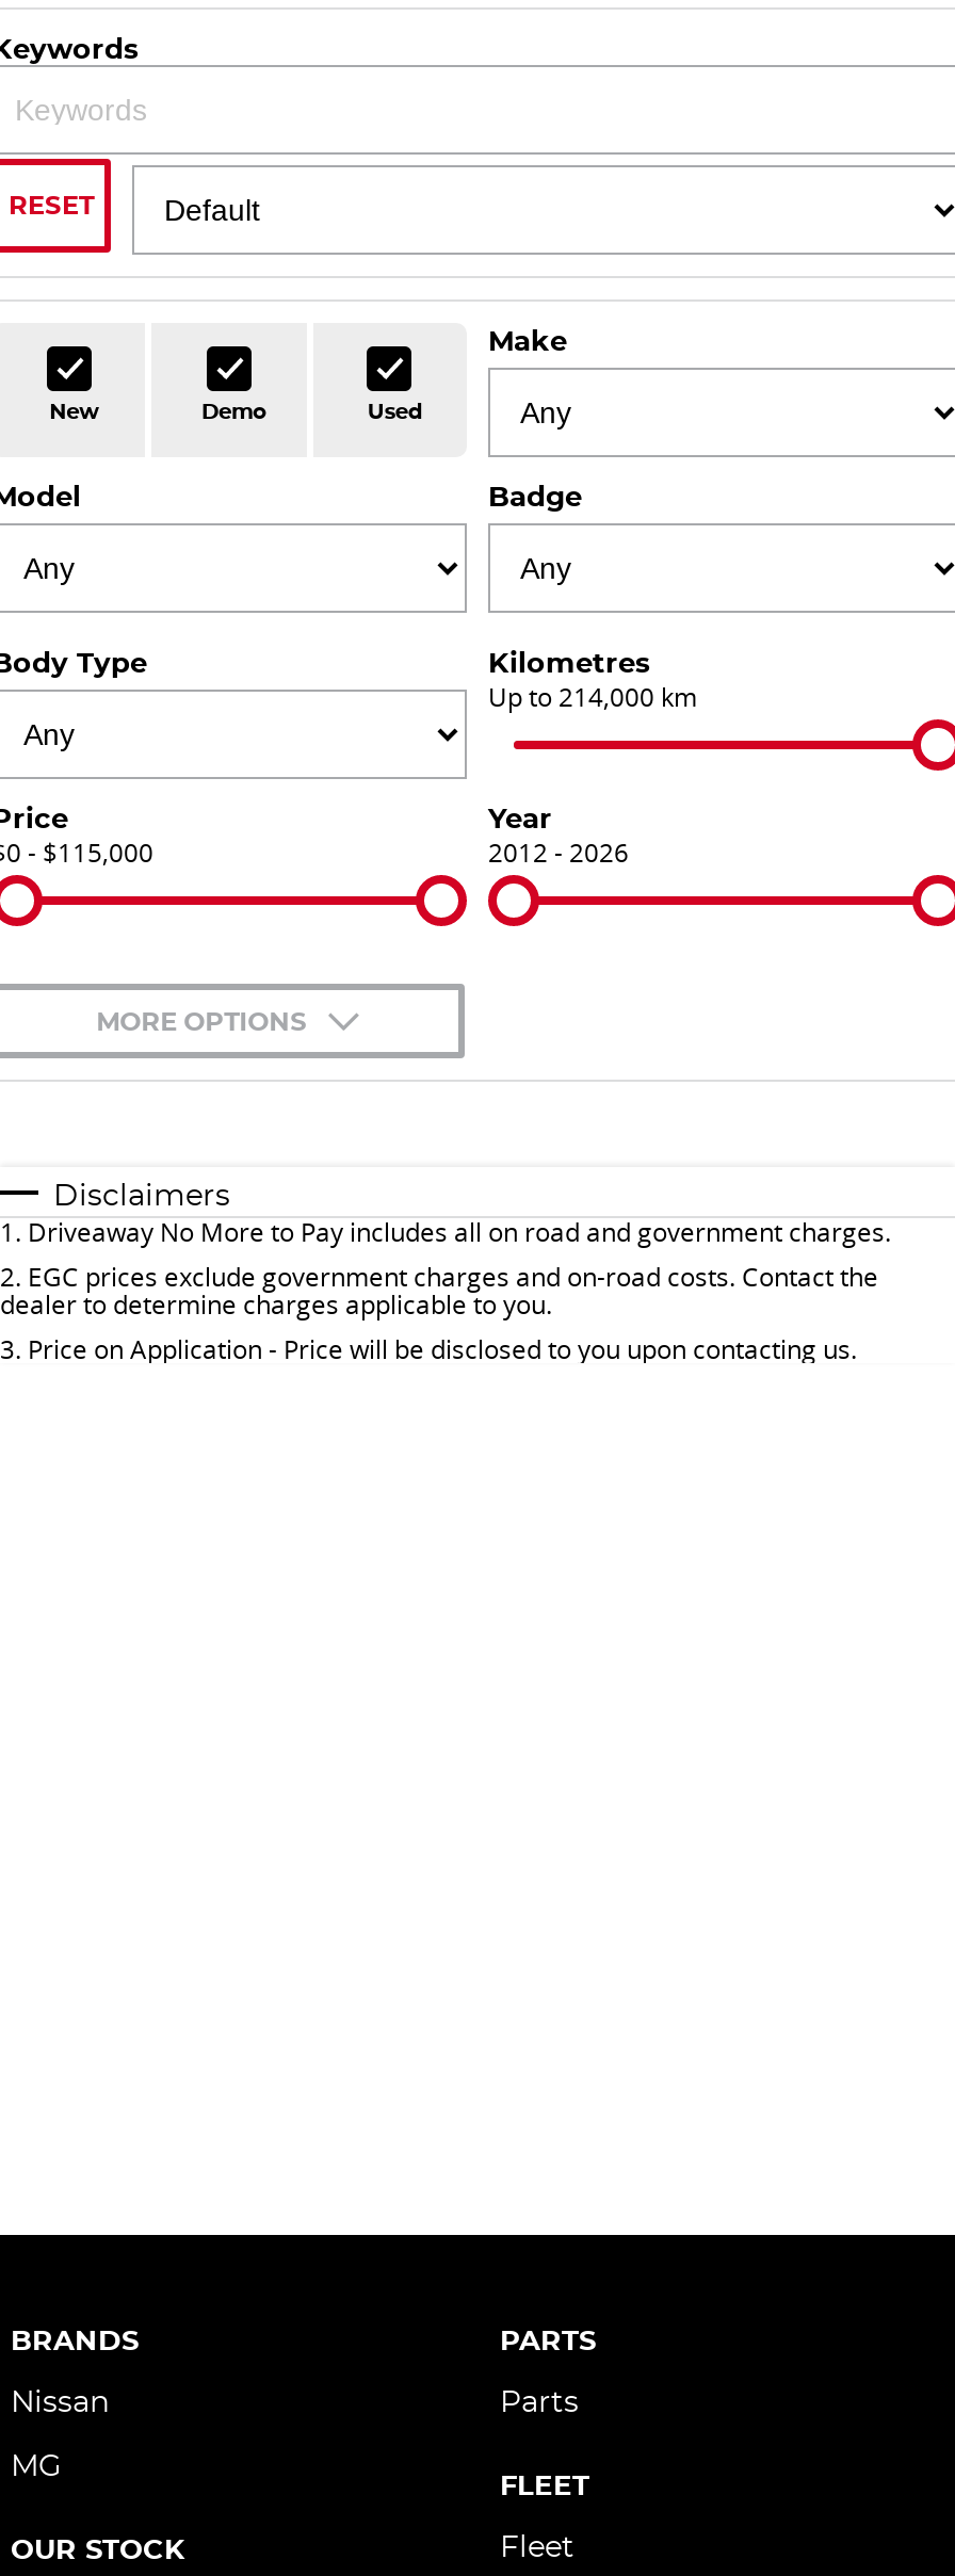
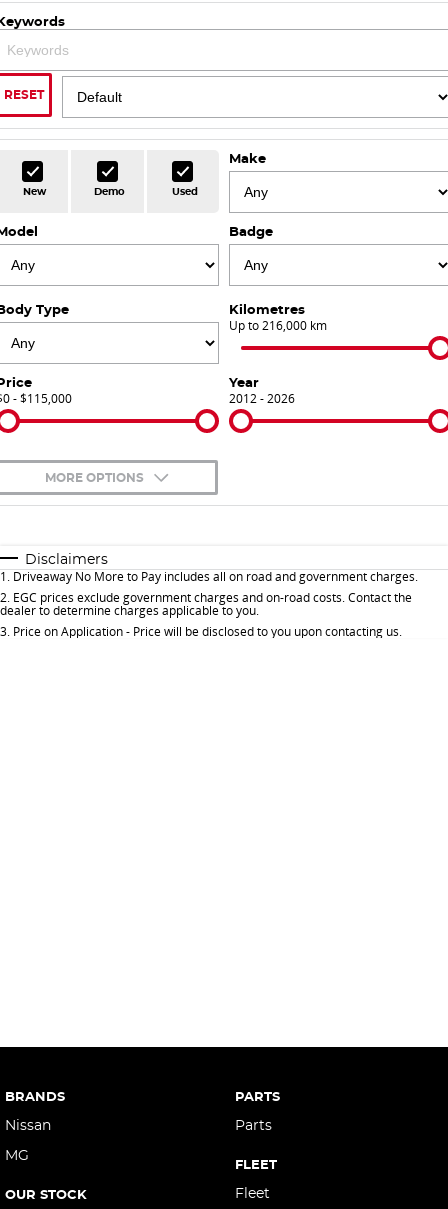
[488,679,697,715] Up to 214,000 km -> [229,317,327,334] Up to 216,000 km

